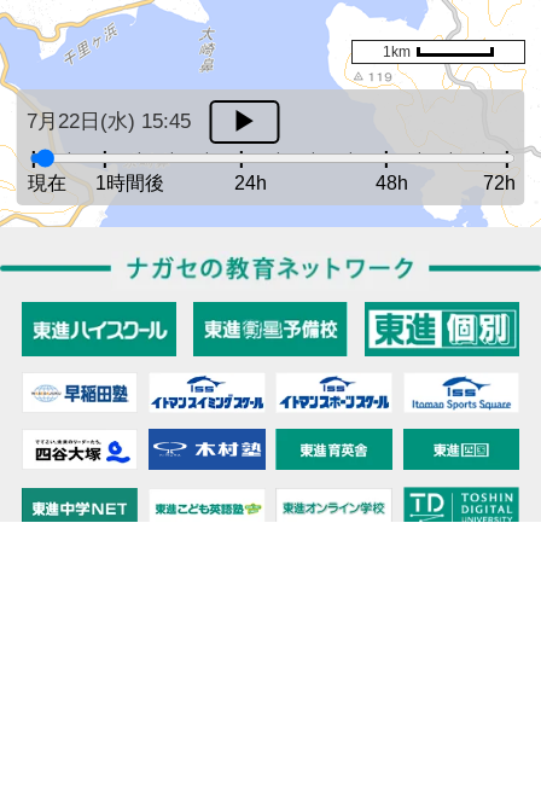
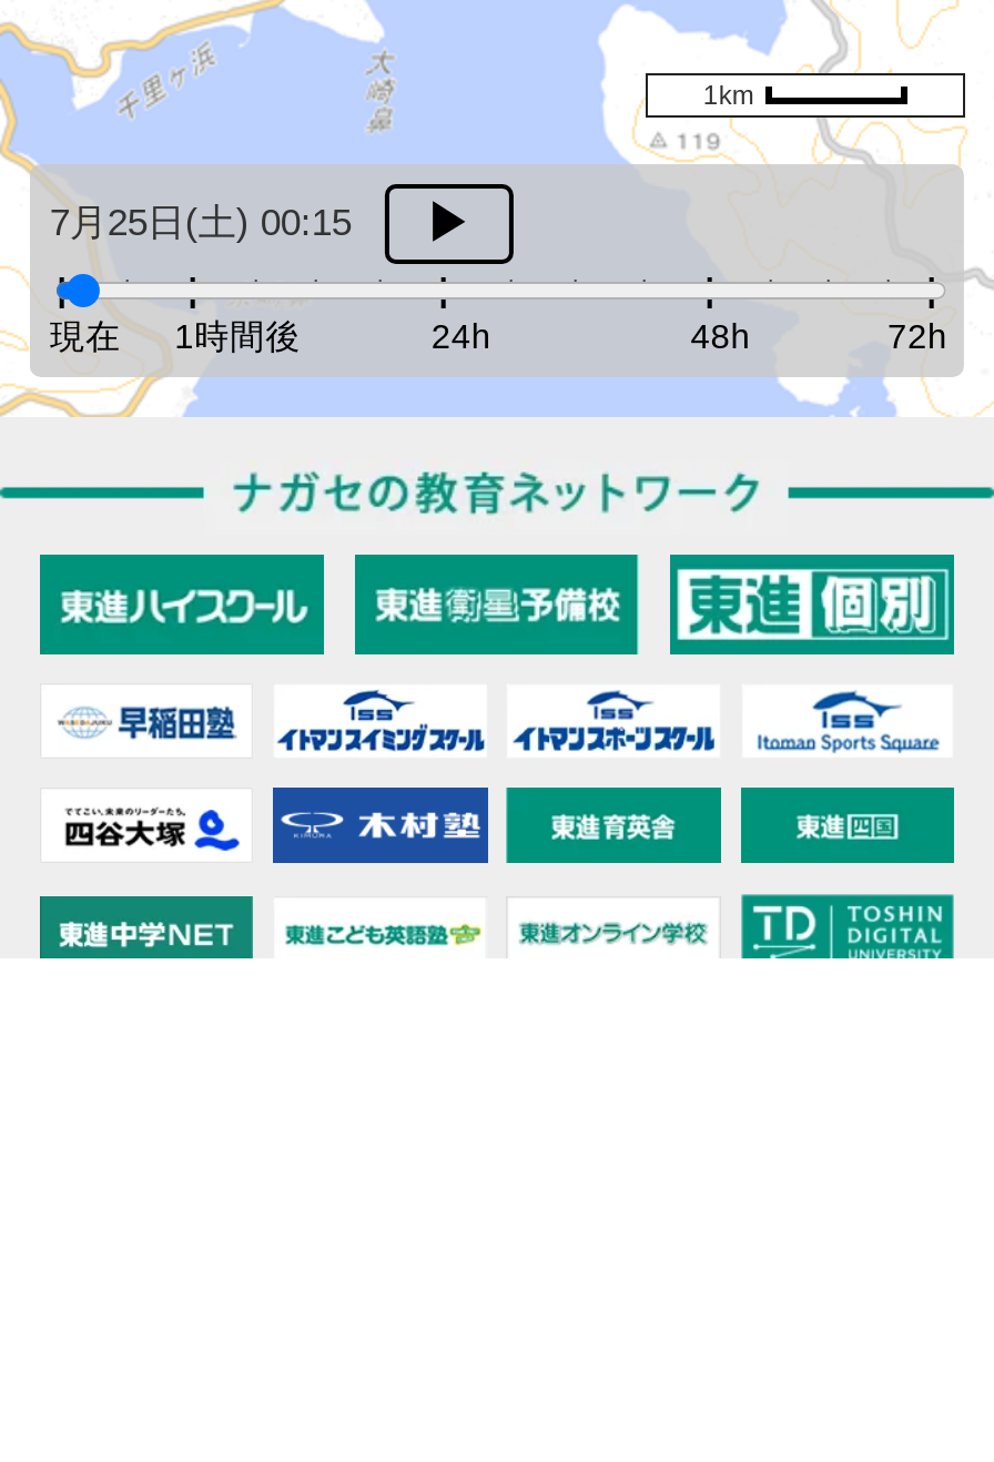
[27,110,191,133] 7月22日(水) 15:45 -> [50,201,351,243] 7月25日(土) 00:15

